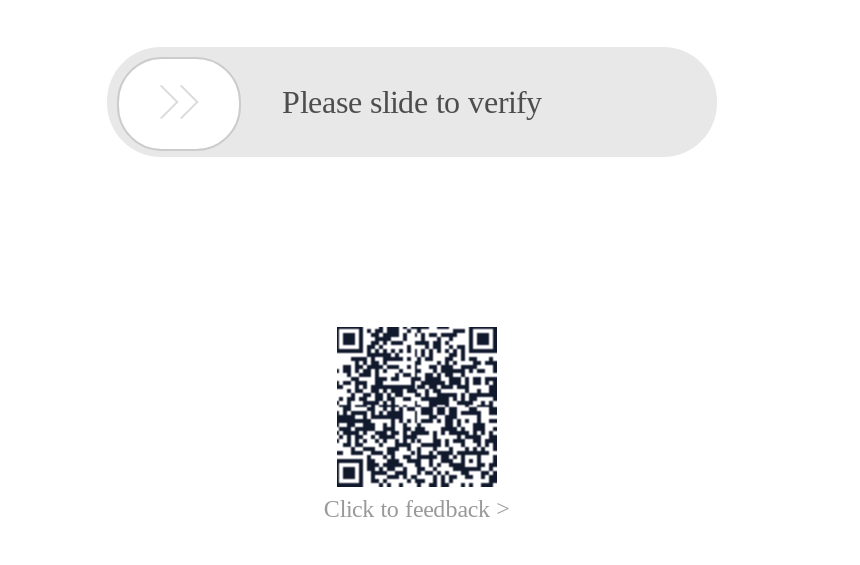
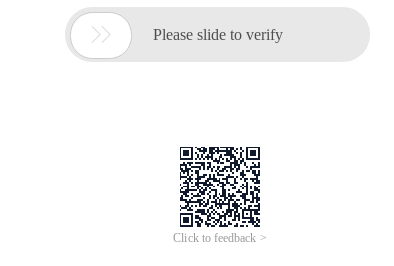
[337,325,497,489] [image] -> [179,146,260,228] [image]

